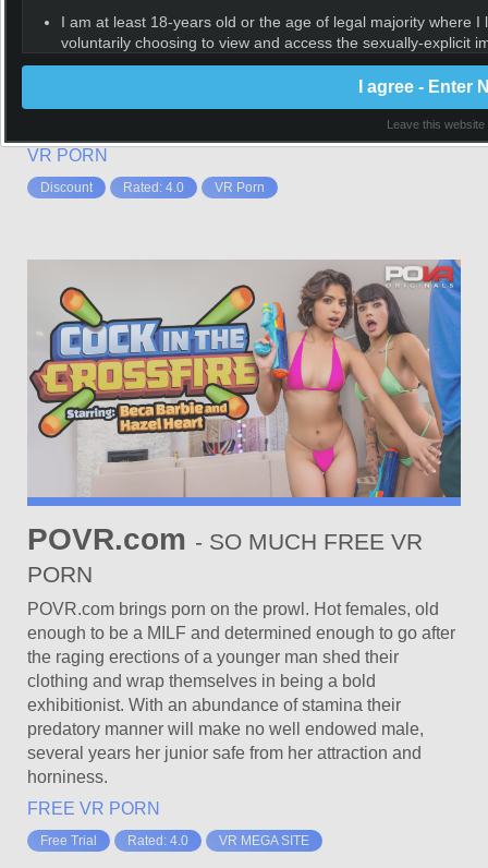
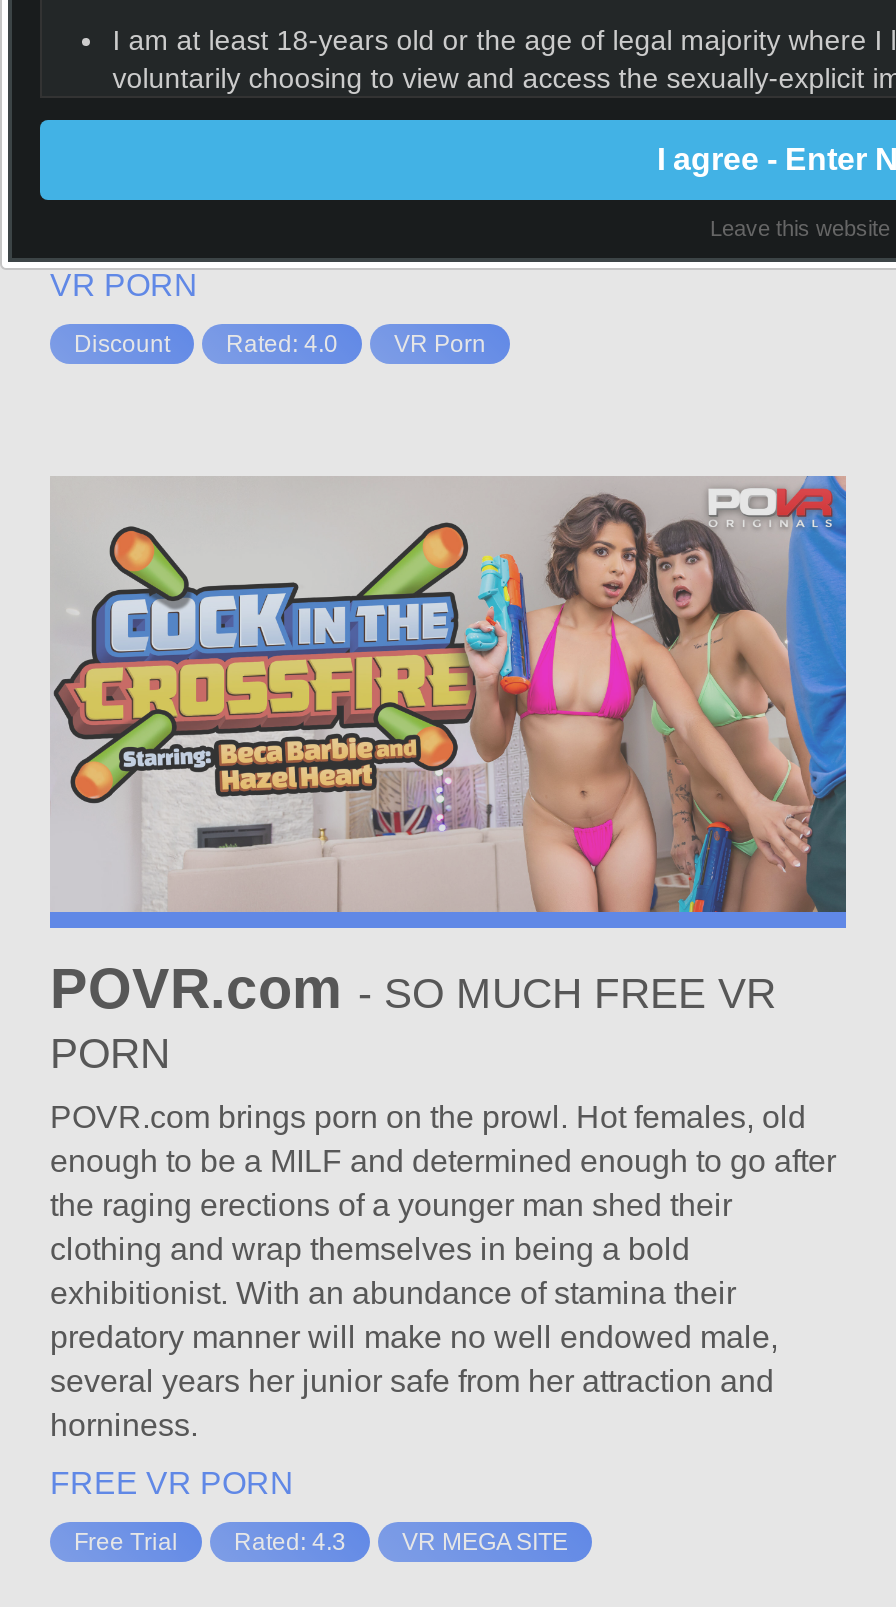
[40,833,309,848] Free Trial Rated: 4.0 VR MEGA SITE -> [74,1528,568,1556] Free Trial Rated: 4.3 VR MEGA SITE

